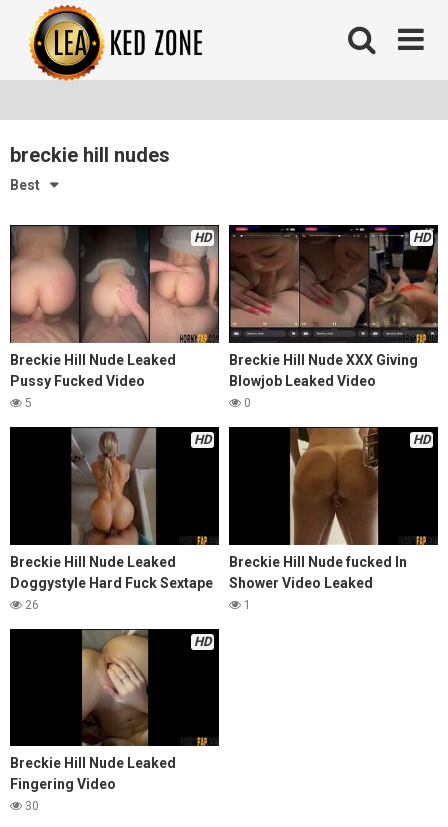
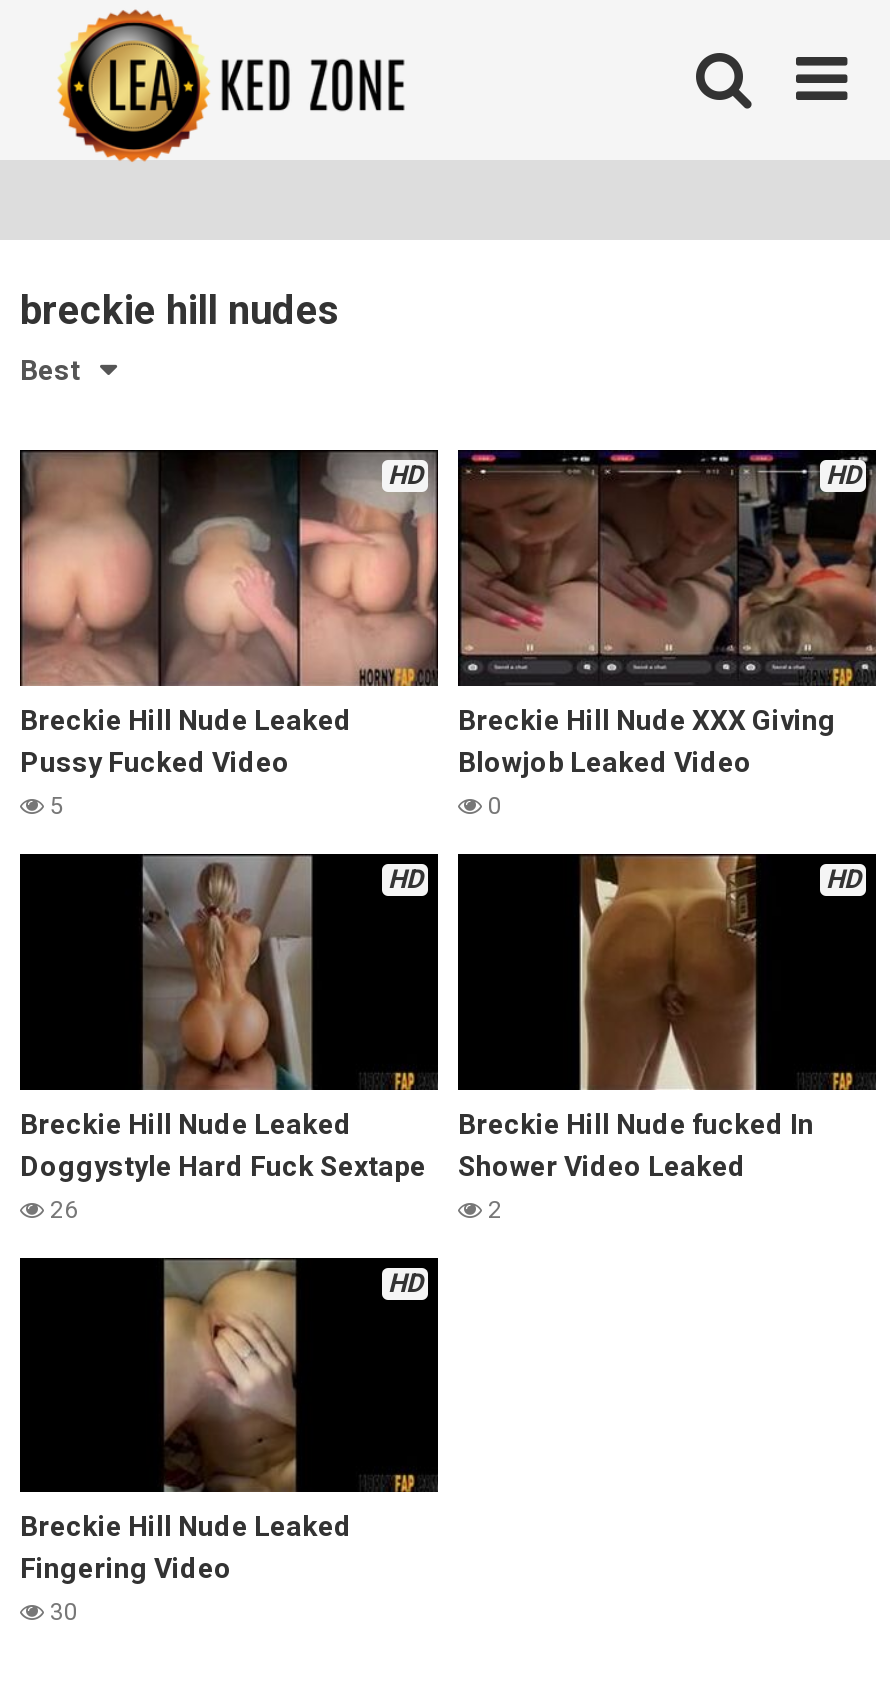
[241,597,251,611] 1 -> [482,1195,502,1223] 2

